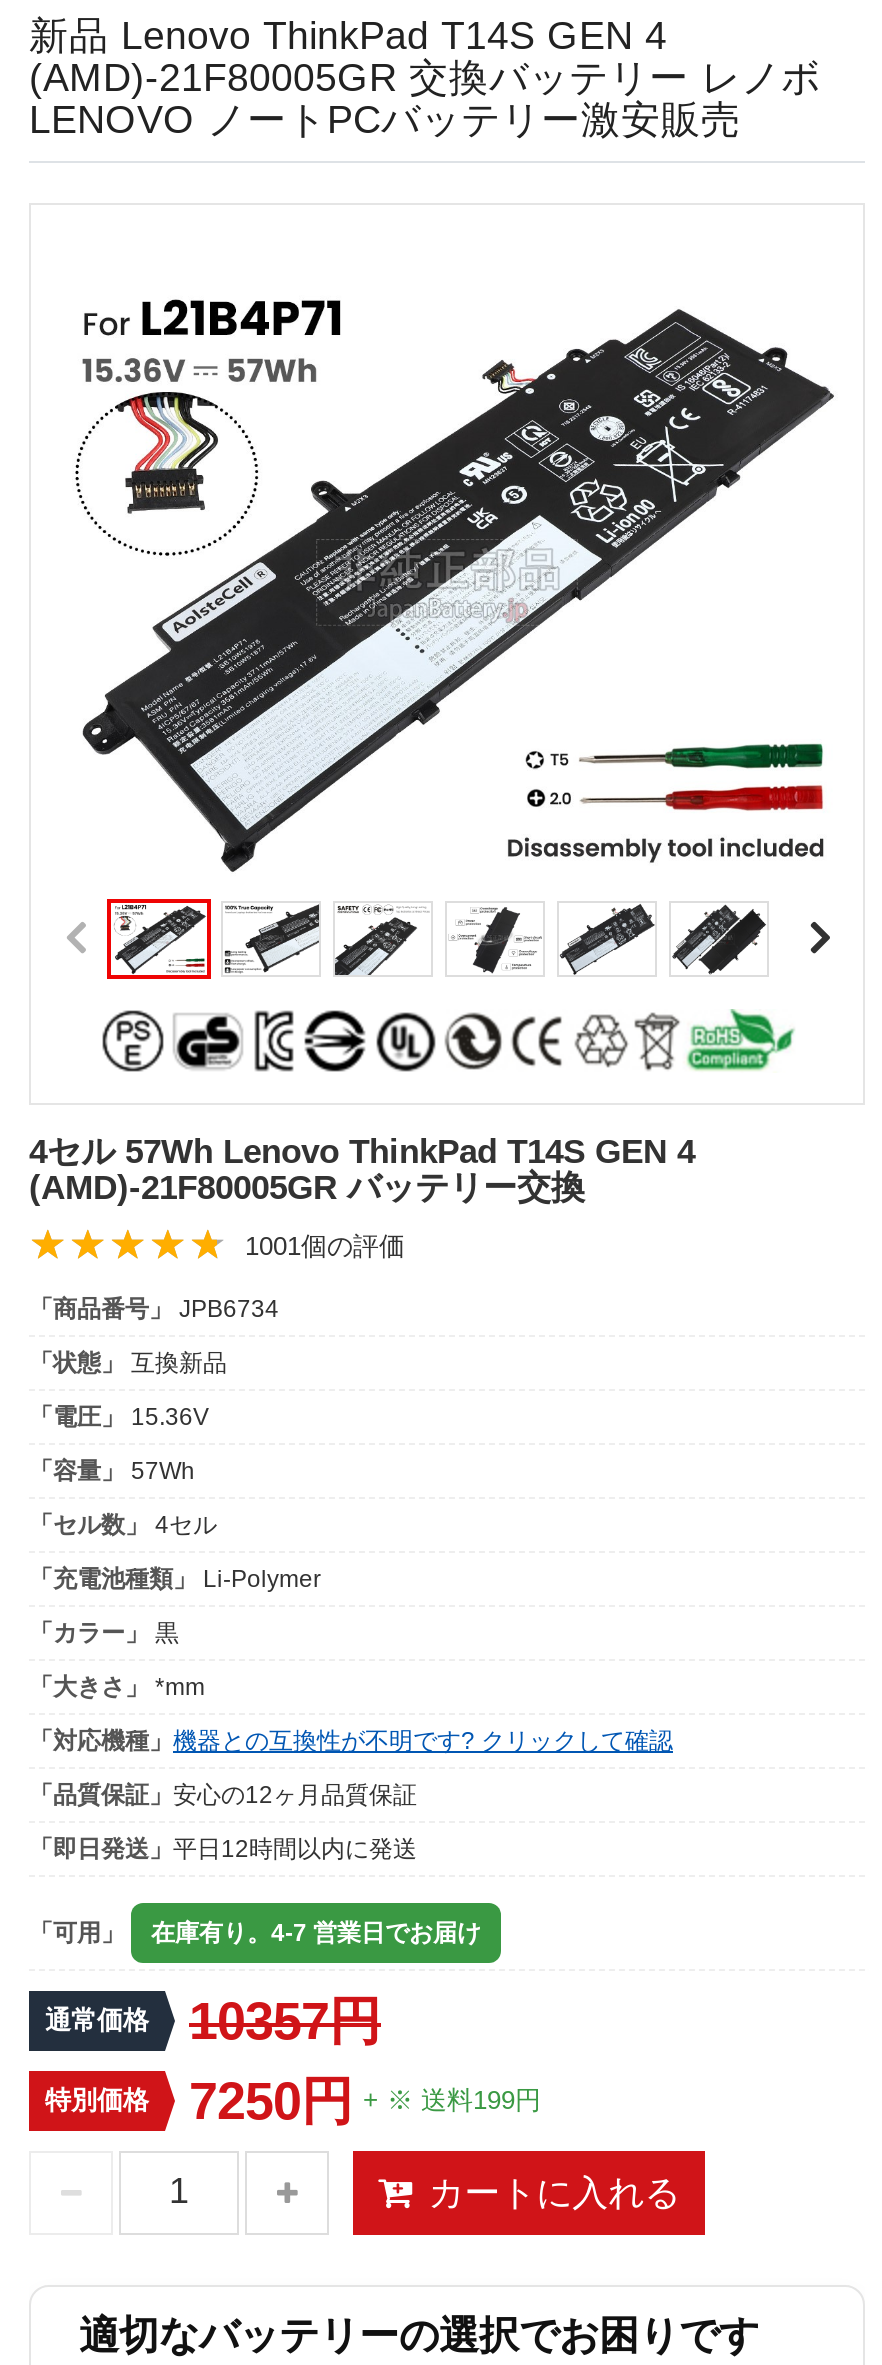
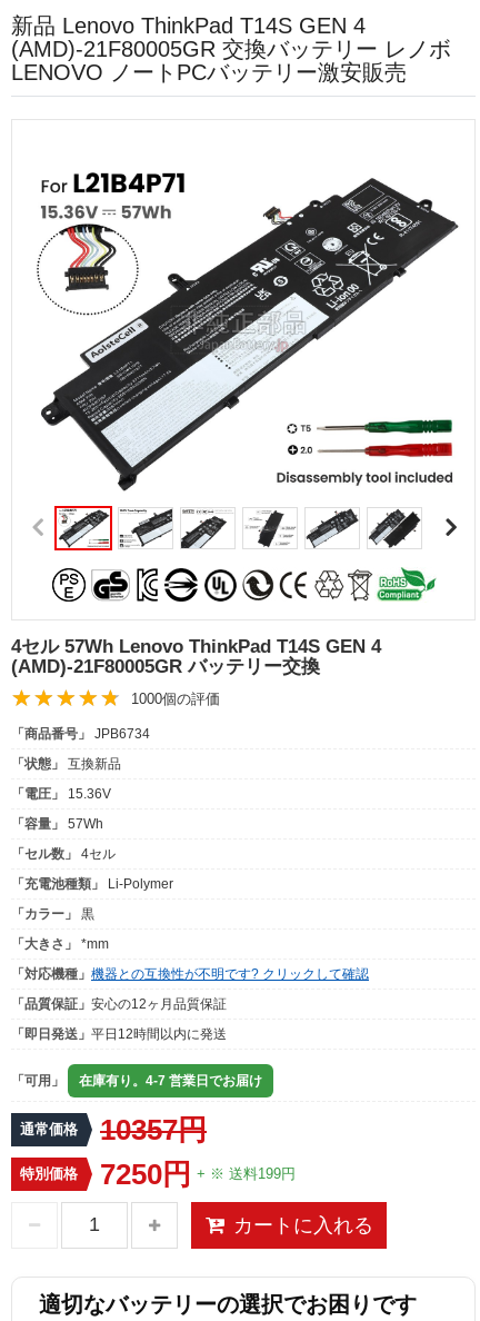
[245,1231,405,1261] 1001個の評価 -> [131,691,220,707] 1000個の評価

